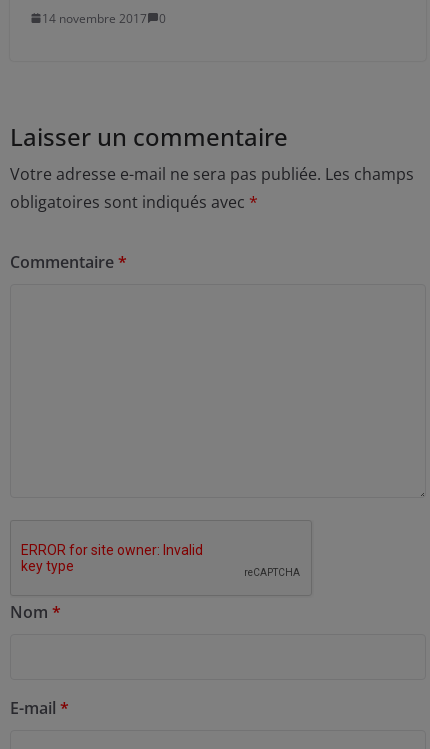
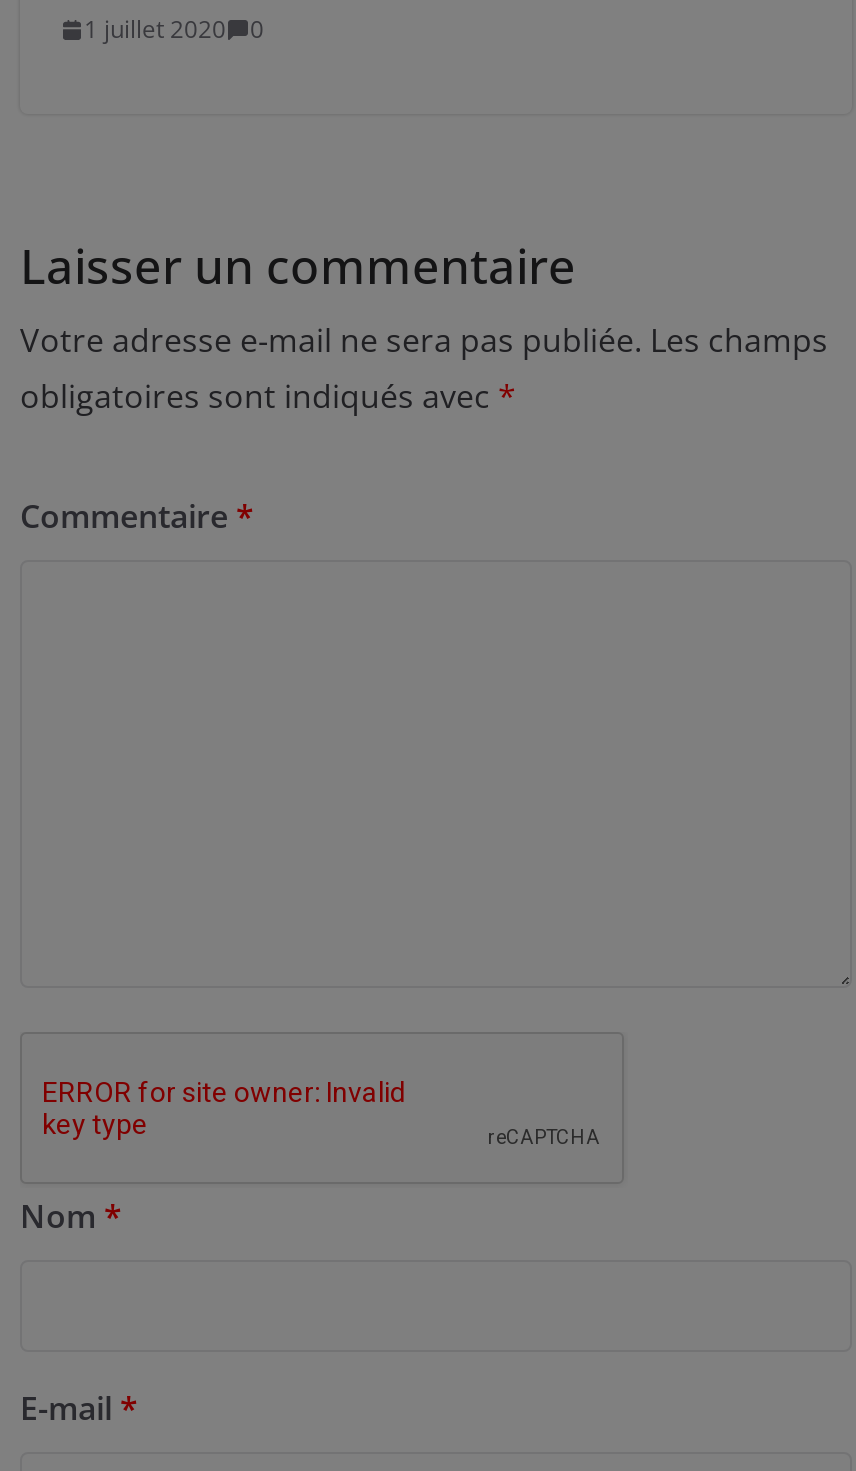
[42,10,166,27] 14 novembre 2017 0 -> [84,13,264,47] 1 juillet 2020 0

